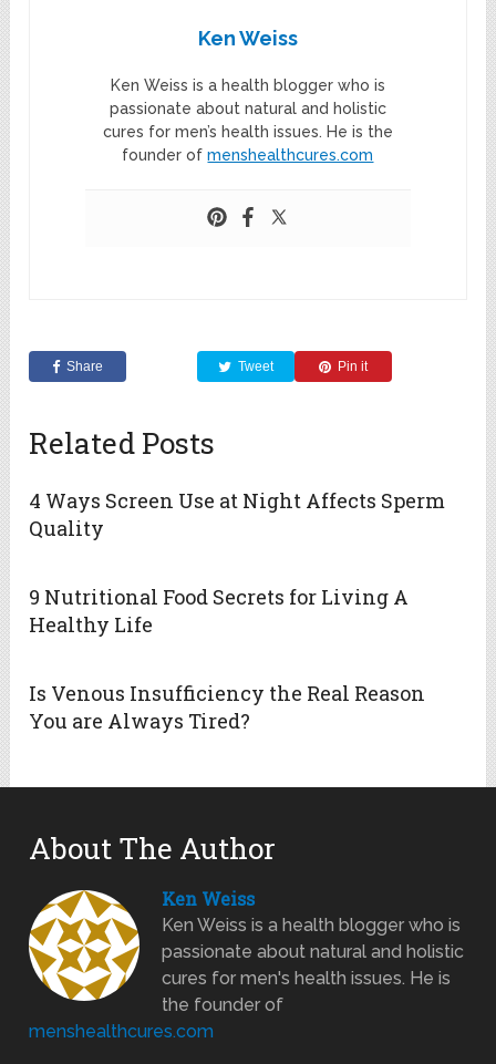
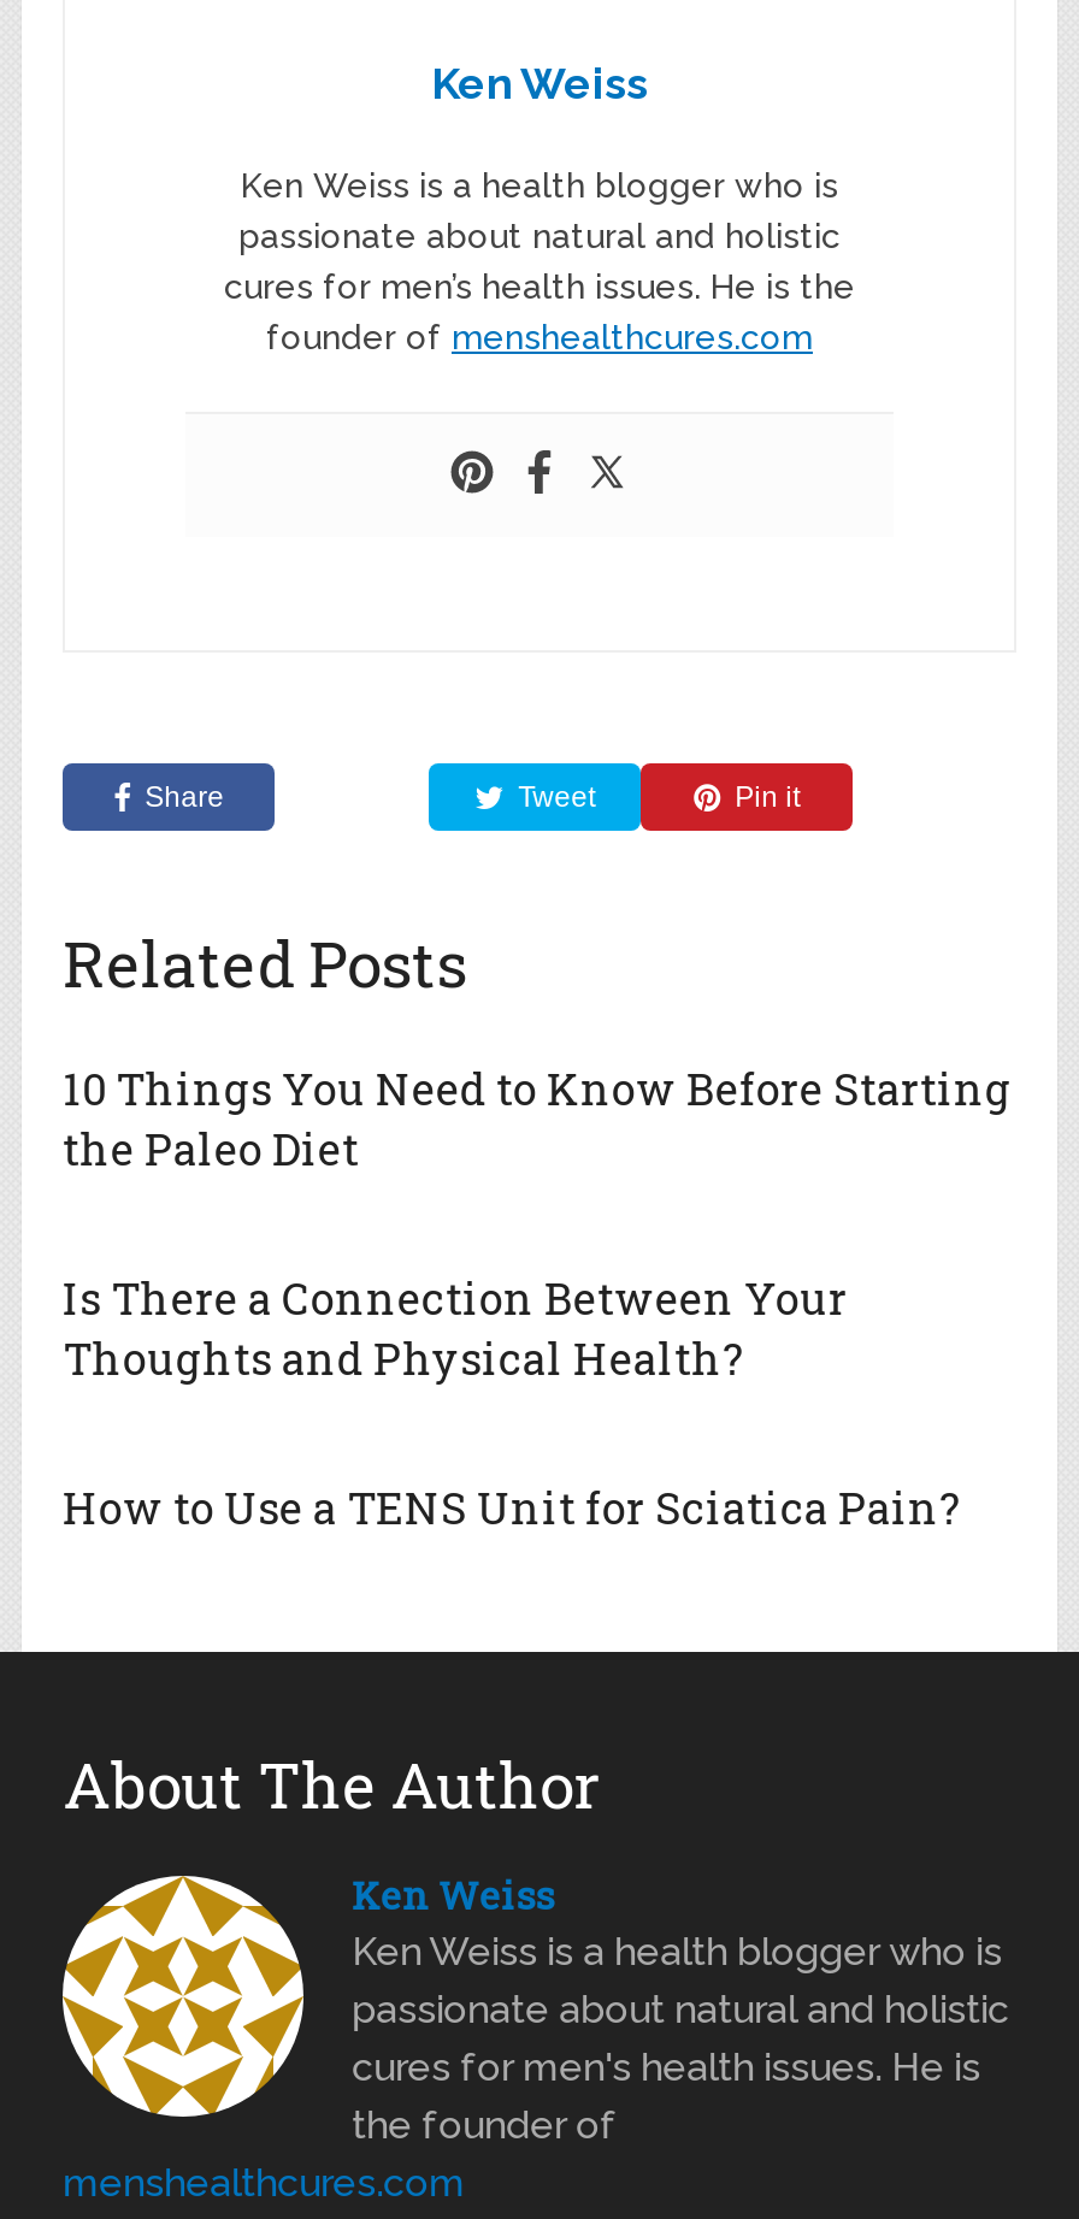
[29,488,445,542] 4 Ways Screen Use at Night Affects Sperm | Quality -> [63,1060,1012,1178] 10 Things You Need to Know Before Starting | the Paleo Diet
[29,584,409,638] 9 Nutritional Food Secrets for Living A | Healthy Life -> [63,1270,848,1388] Is There a Connection Between Your | Thoughts and Physical Health?
[29,680,425,735] Is Venous Insufficiency the Real Reason | You are Always Tired? -> [63,1479,961,1537] How to Use a TENS Unit for Sciatica Pain?

